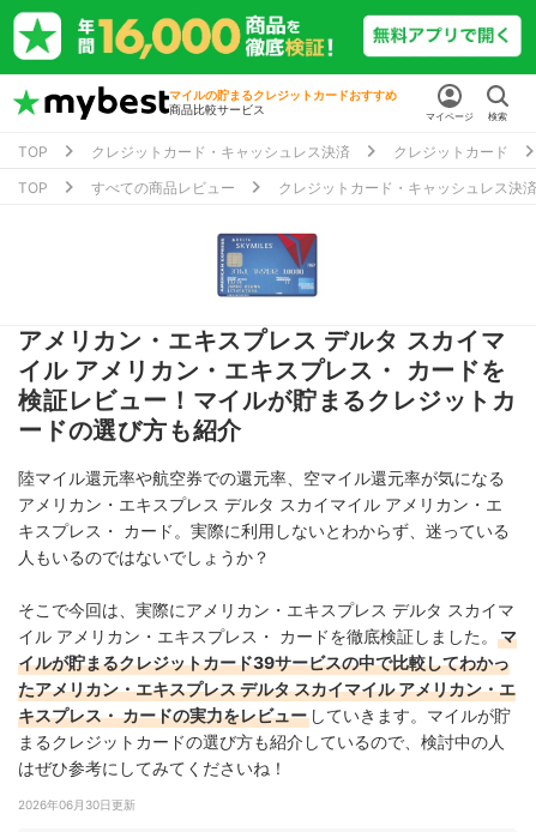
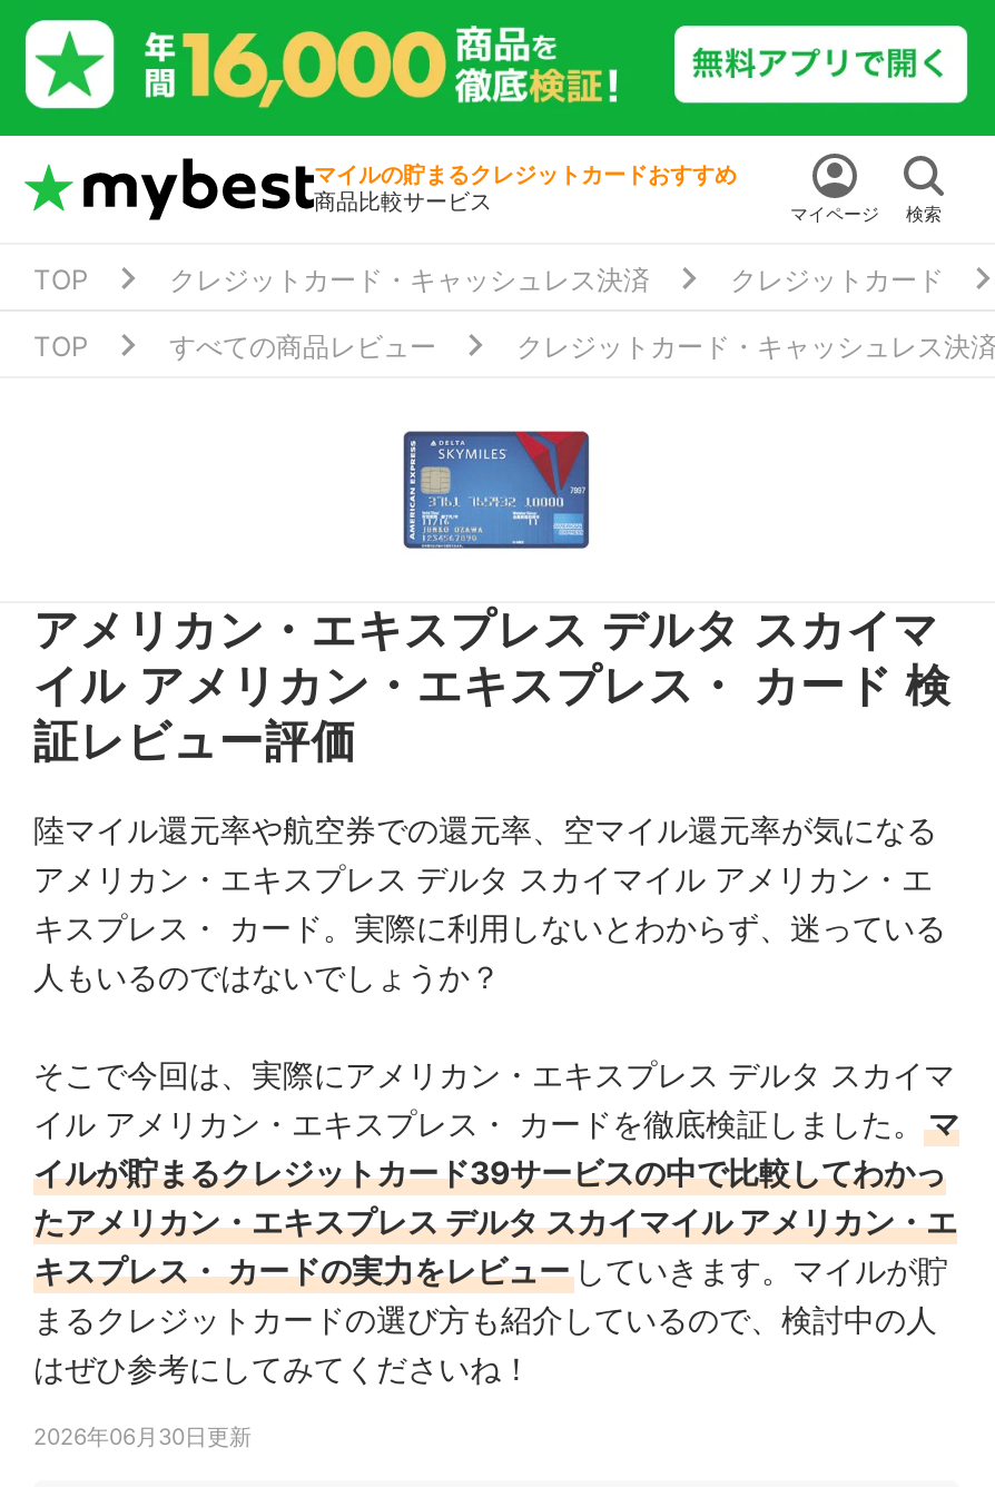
[18,356,517,445] イル アメリカン・エキスプレス・ カードを | 検証レビュー！マイルが貯まるクレジットカ | ードの選び方も紹介 -> [33,659,952,768] イル アメリカン・エキスプレス・ カード 検 | 証レビュー評価

